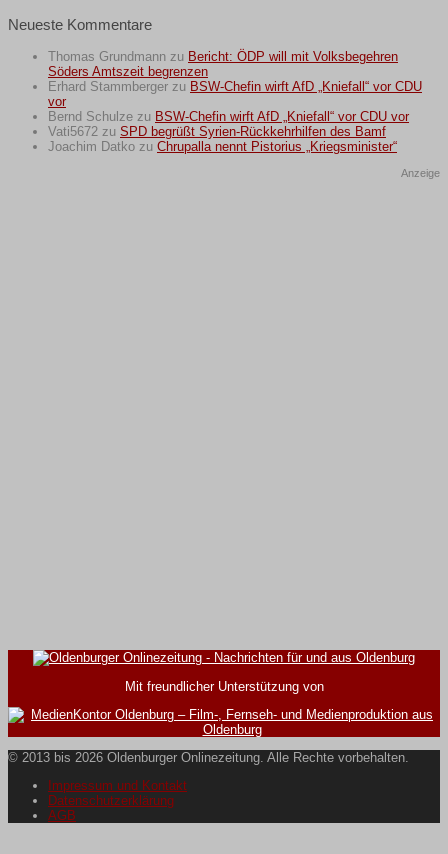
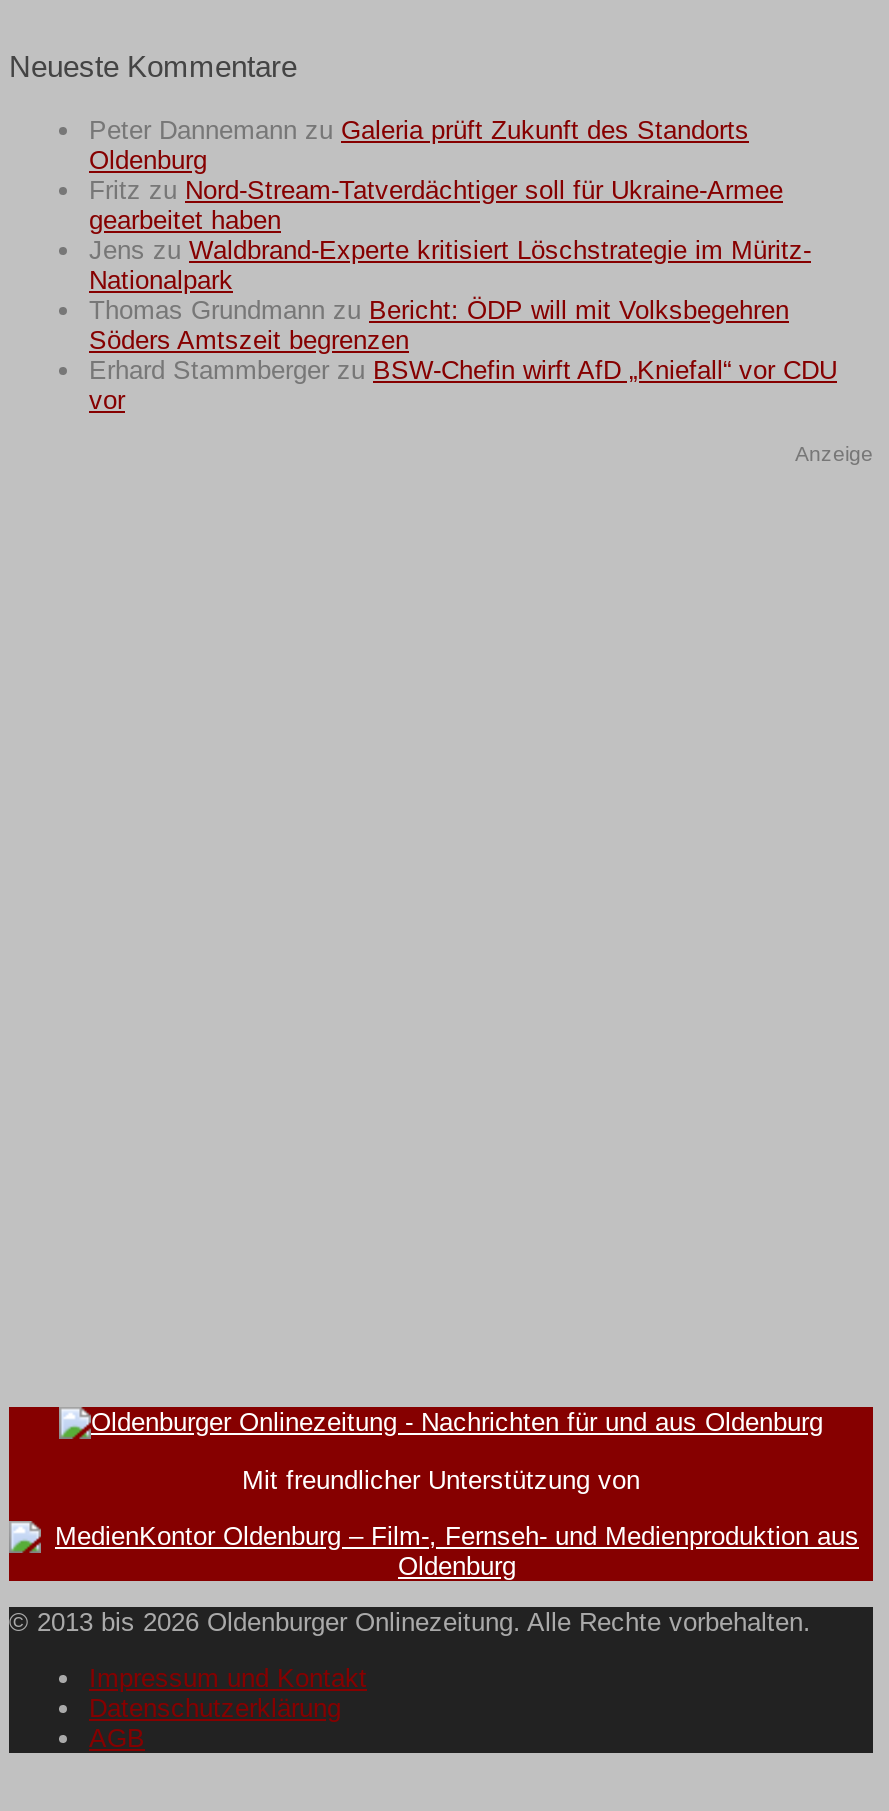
none -> [89,114,811,294] Peter Dannemann zu Galeria prüft Zukunft des Standorts | Oldenburg | FritzzuNord-Stream-Tatverdächtiger soll für Ukraine-Armee | gearbeitet haben | JenszuWaldbrand-Experte kritisiert Löschstrategie im Müritz- | Nationalpark
moved [48,49,422,109] -> [89,294,837,414]: Thomas Grundmann zu Bericht: ÖDP will mit Volksbegehren | Söders Amtszeit begrenzen | Erhard StammbergerzuBSW-Chefin wirft AfD „Kniefall“ vor CDU | vor
[48,109,409,154] Bernd Schulze zu BSW-Chefin wirft AfD „Kniefall“ vor CDU vor | Vati5672 zu SPD begrüßt Syrien-Rückkehrhilfen des Bamf | Joachim DatkozuChrupalla nennt Pistorius „Kriegsminister“ -> none

